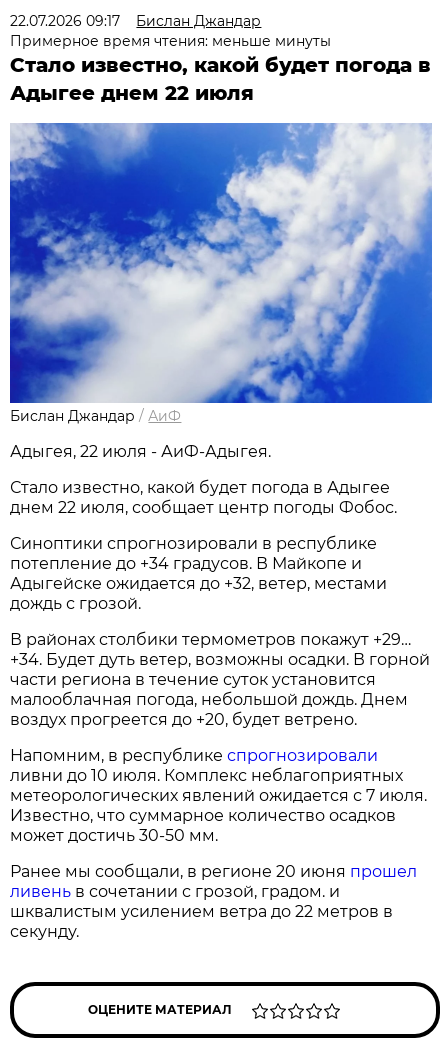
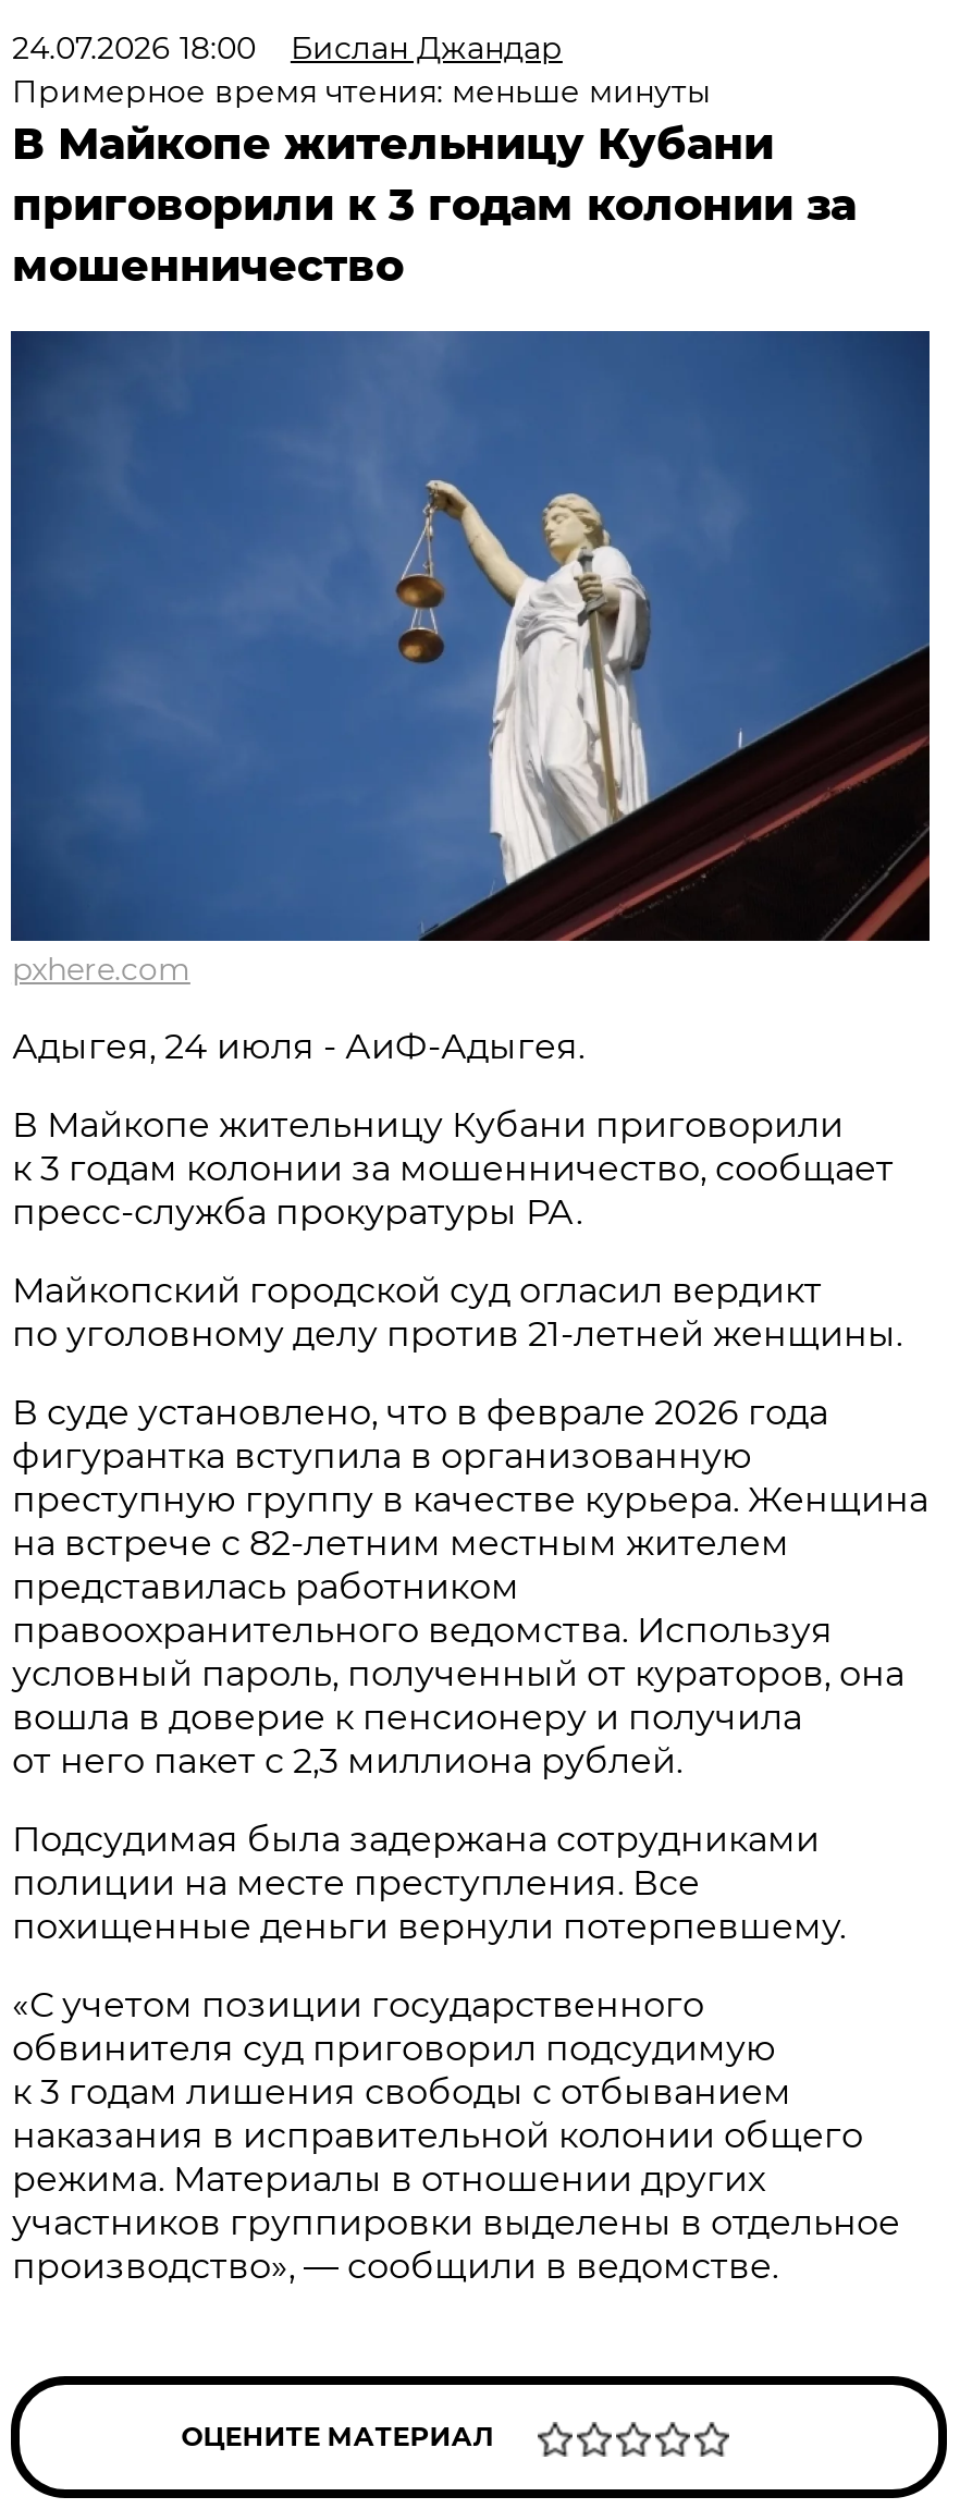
[10,12,261,30] 22.07.2026 09:17 Бислан Джандар -> [12,28,563,68] 24.07.2026 18:00 Бислан Джандар
[10,53,431,105] Стало известно, какой будет погода в | Адыгее днем 22 июля -> [12,118,856,292] В Майкопе жительницу Кубани | приговорили к 3 годам колонии за | мошенничество
[10,122,433,425] [image] | Бислан Джандар / АиФ -> [11,423,932,989] [image] | pxhere.com
[10,442,271,461] Адыгея, 22 июля - АиФ-Адыгея. -> [12,1026,584,1067] Адыгея, 24 июля - АиФ-Адыгея.
[10,478,397,517] Стало известно, какой будет погода в Адыгее | днем 22 июля, сообщает центр погоды Фобос. -> [12,1104,893,1233] В Майкопе жительницу Кубани приговорили | к 3 годам колонии за мошенничество, сообщает | пресс-служба прокуратуры РА.
[10,534,387,613] Синоптики спрогнозировали в республике | потепление до +34 градусов. В Майкопе и | Адыгейске ожидается до +32, ветер, местами | дождь с грозой. -> [12,1270,902,1355] Майкопский городской суд огласил вердикт | по уголовному делу против 21-летней женщины.
[10,630,430,729] В районах столбики термометров покажут +29… | +34. Будет дуть ветер, возможны осадки. В горной | части региона в течение суток установится | малооблачная погода, небольшой дождь. Днем | воздух прогреется до +20, будет ветрено. -> [12,1392,928,1782] В суде установлено, что в феврале 2026 года | фигурантка вступила в организованную | преступную группу в качестве курьера. Женщина | на встрече с 82-летним местным жителем | представилась работником | правоохранительного ведомства. Используя | условный пароль, полученный от кураторов, она | вошла в доверие к пенсионеру и получила | от него пакет с 2,3 миллиона рублей.
[10,746,427,845] Напомним, в республике спрогнозировали | ливни до 10 июля. Комплекс неблагоприятных | метеорологических явлений ожидается с 7 июля. | Известно, что суммарное количество осадков | может достичь 30-50 мм. -> [12,1819,845,1947] Подсудимая была задержана сотрудниками | полиции на месте преступления. Все | похищенные деньги вернули потерпевшему.
[10,862,417,941] Ранее мы сообщали, в регионе 20 июня прошел | ливень в сочетании с грозой, градом. и | шквалистым усилением ветра до 22 метров в | секунду. -> [12,1984,900,2287] «С учетом позиции государственного | обвинителя суд приговорил подсудимую | к 3 годам лишения свободы с отбыванием | наказания в исправительной колонии общего | режима. Материалы в отношении других | участников группировки выделены в отдельное | производство», — сообщили в ведомстве.

